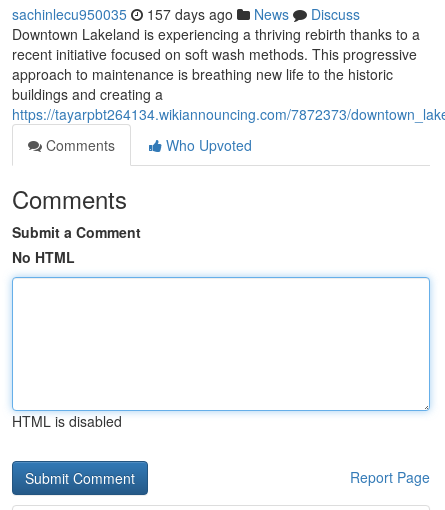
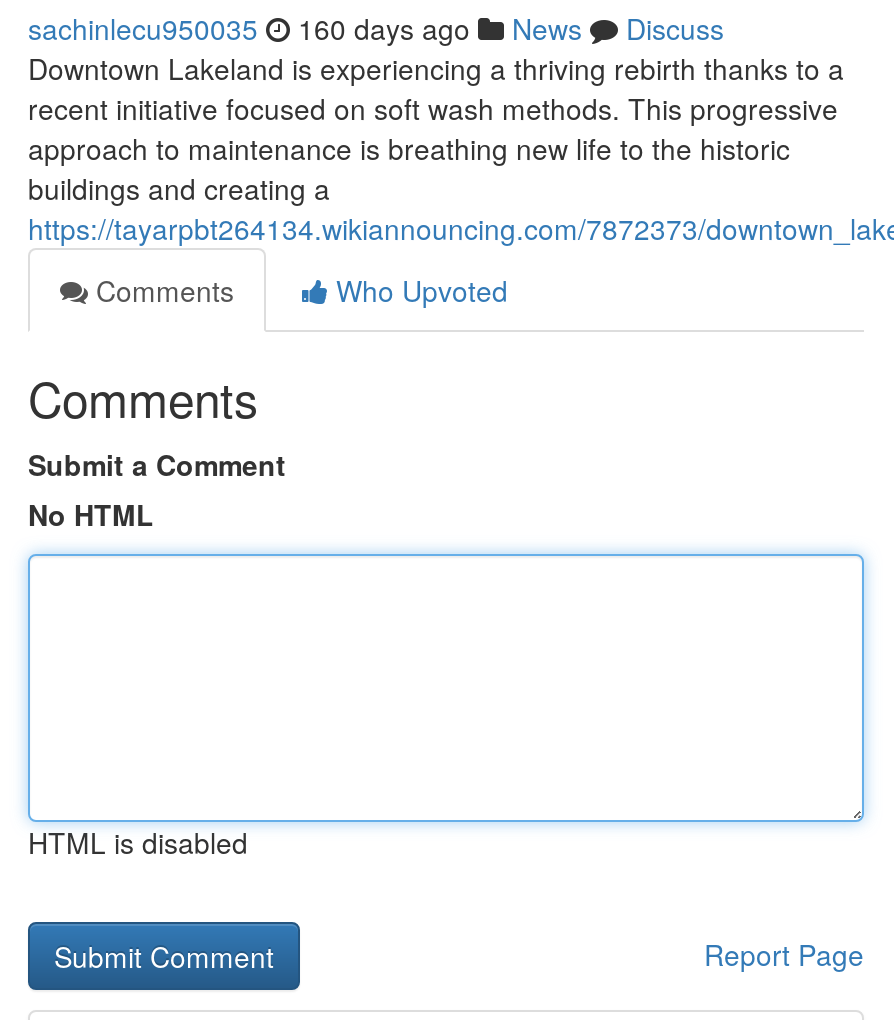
[12,4,360,24] sachinlecu950035 157 days ago News Discuss -> [28,8,724,48] sachinlecu950035 160 days ago News Discuss

